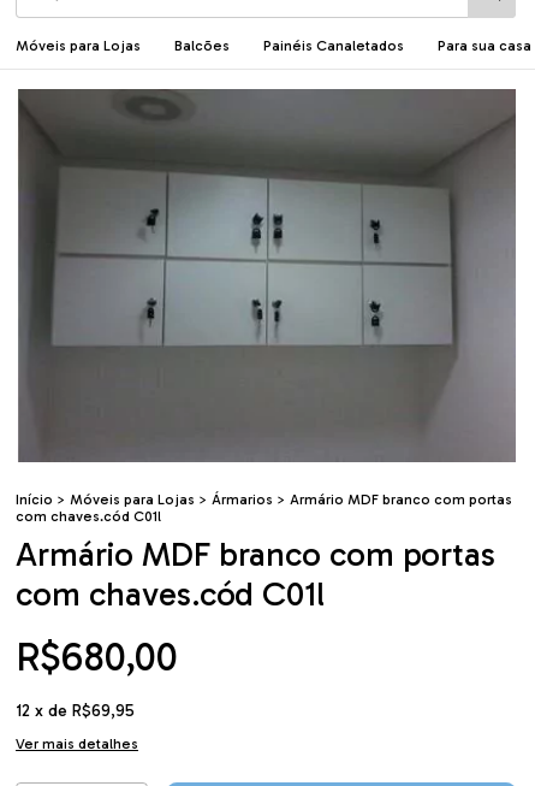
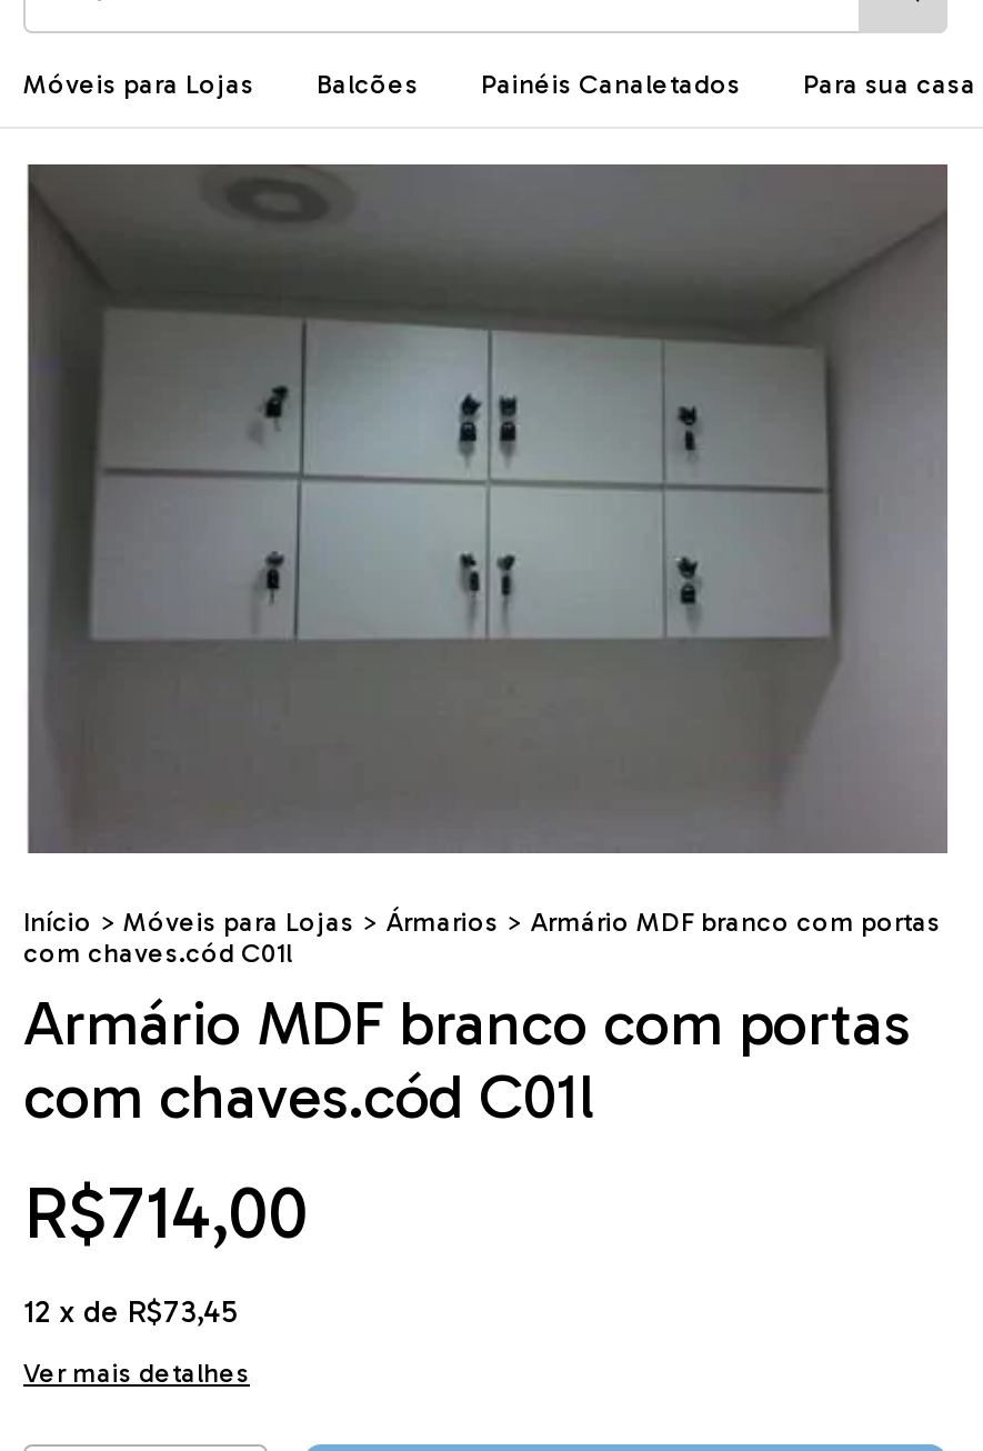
[16,634,178,721] R$680,00 | 12 x de R$69,95 -> [23,1170,308,1332] R$714,00 | 12 x de R$73,45

